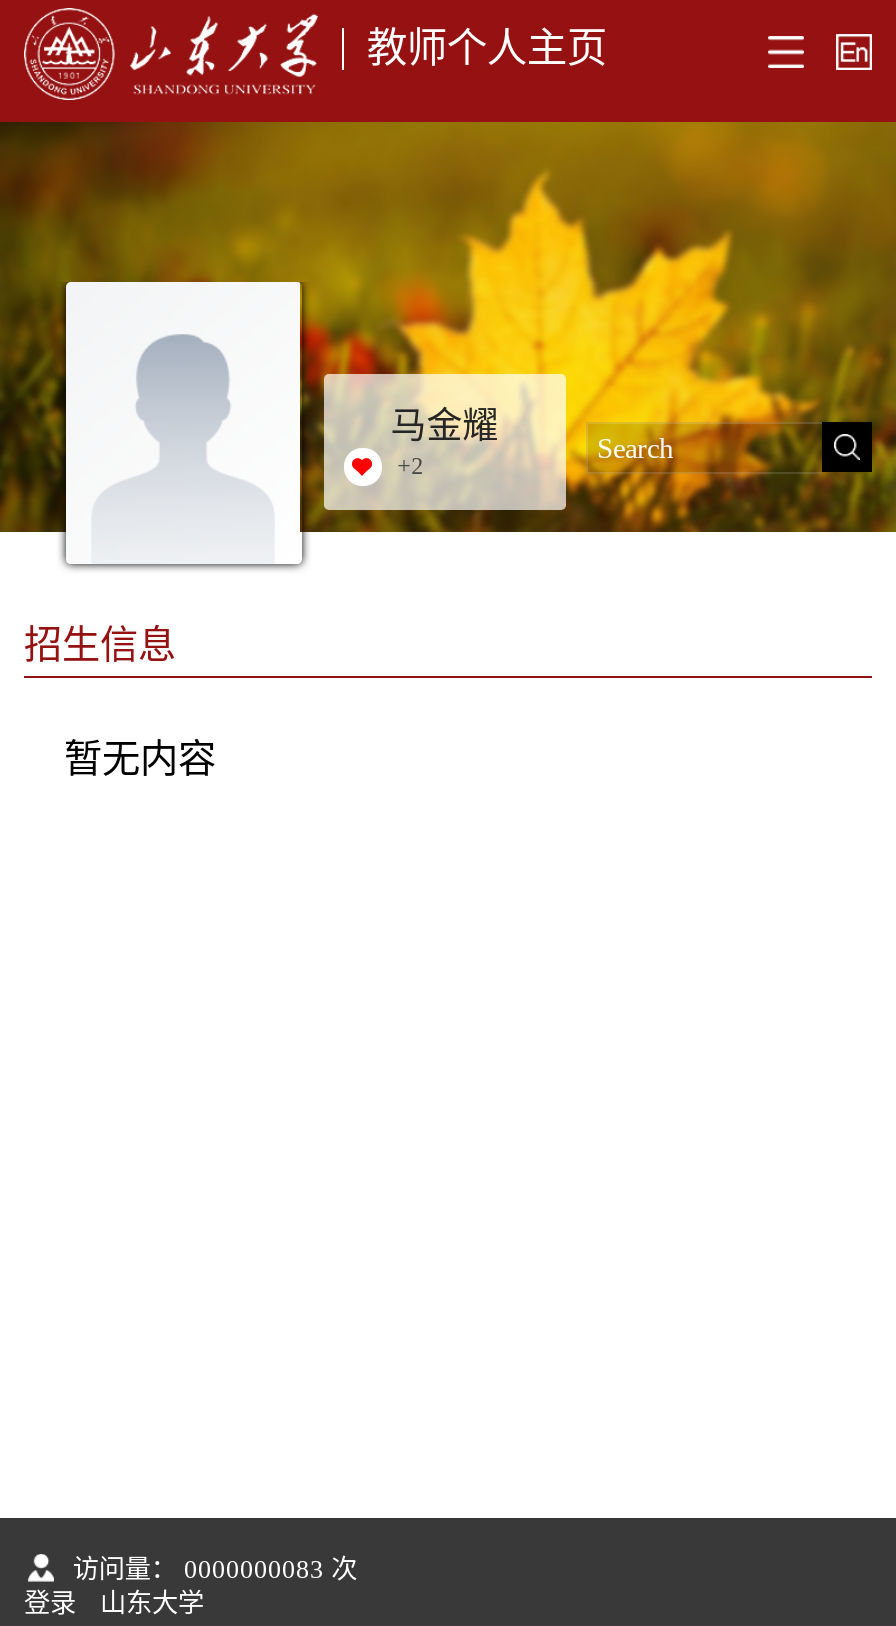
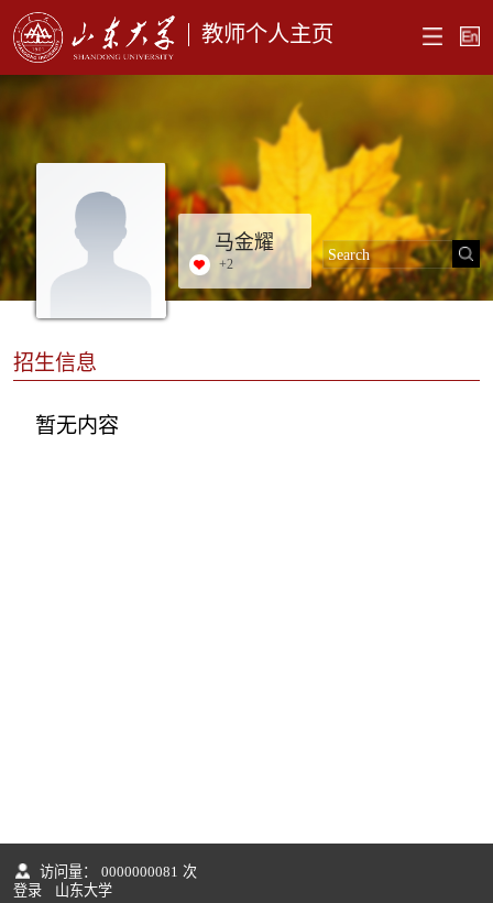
[73,1554,357,1584] 访问量： 0000000083 次 -> [40,863,197,880] 访问量： 0000000081 次

